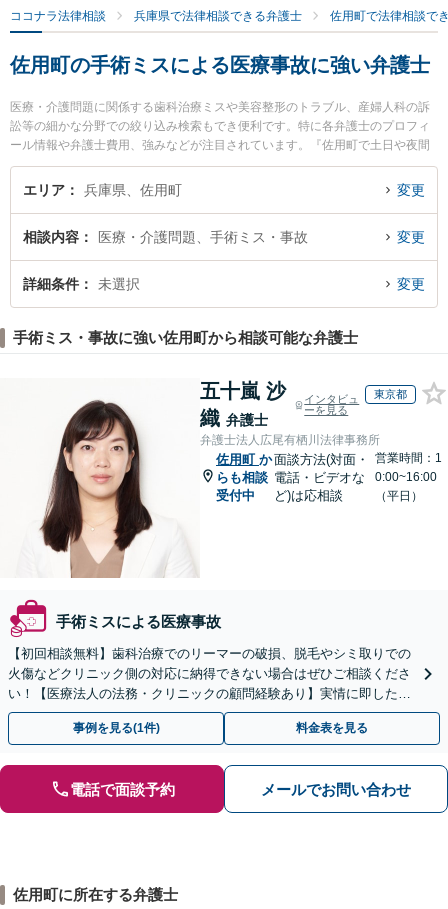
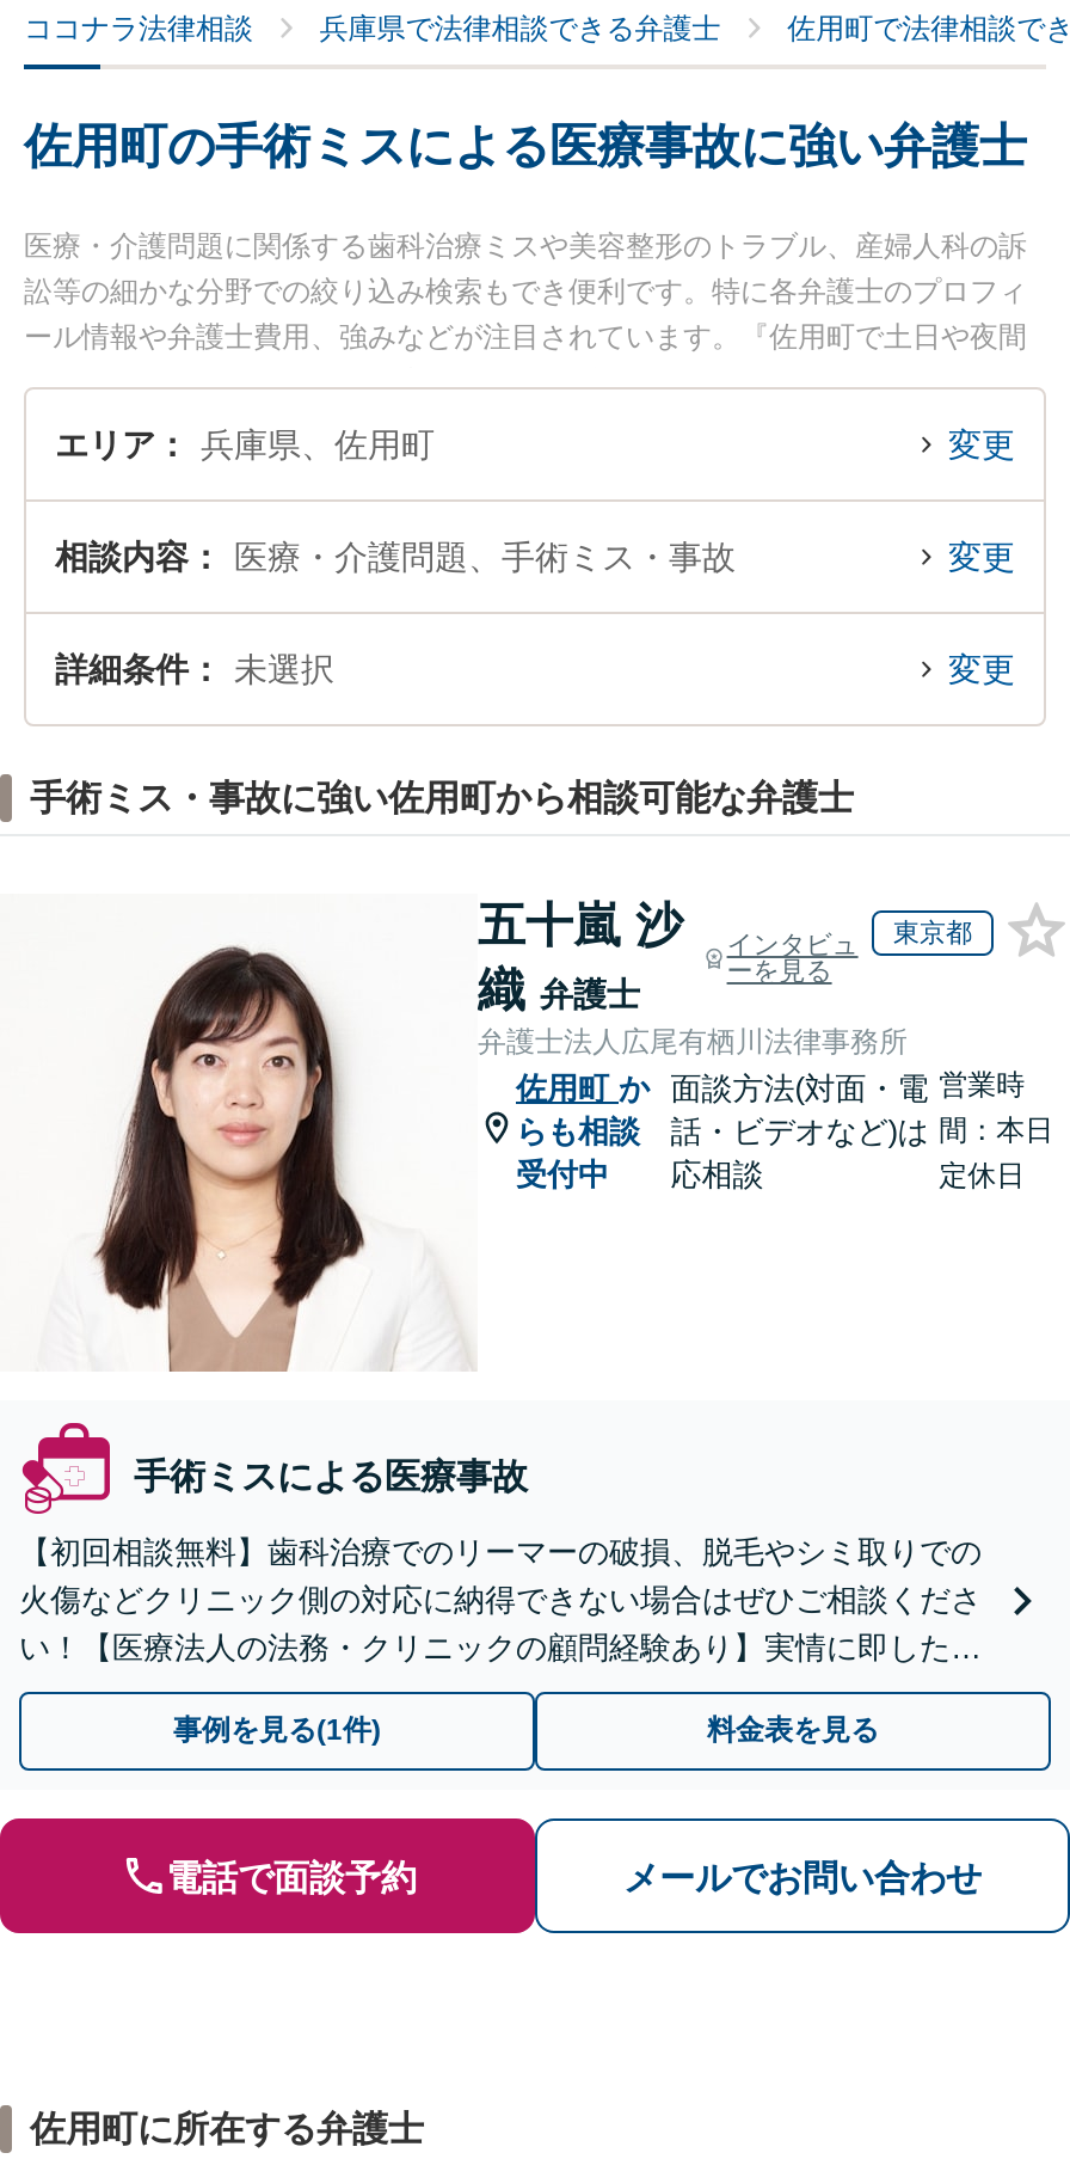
[375,451,442,503] 営業時間：1 | 0:00~16:00 | （平日） -> [939,1068,1054,1192] 営業時 | 間：本日 | 定休日

